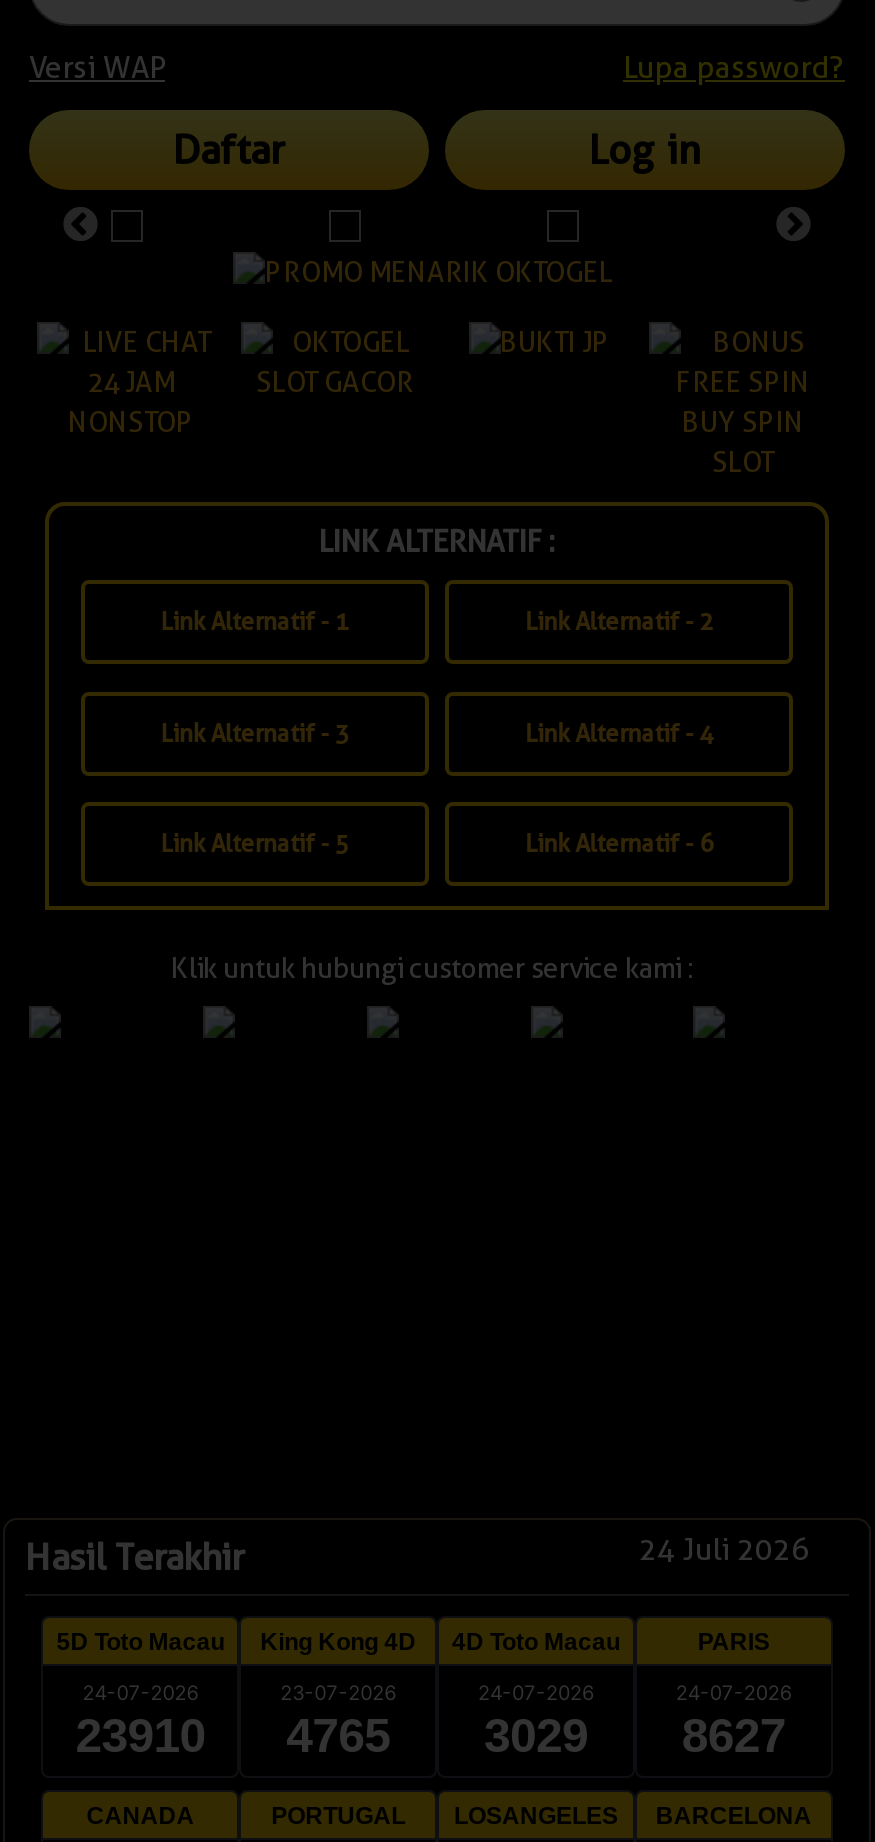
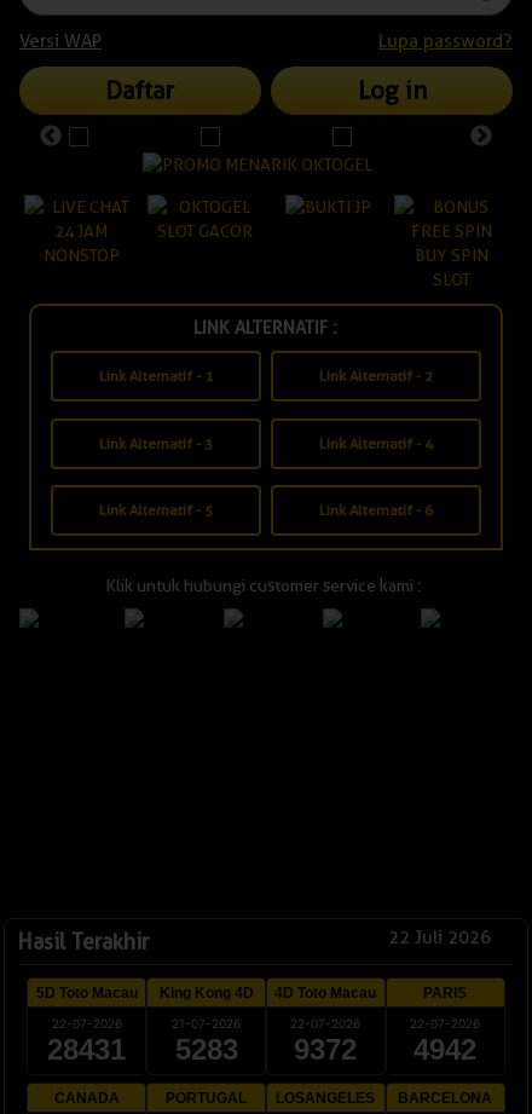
[639,1532,809,1568] 24 Juli 2026 -> [388,927,491,949] 22 Juli 2026
[82,1680,198,1704] 24-07-2026 -> [52,1016,122,1031] 22-07-2026
[280,1680,396,1704] 23-07-2026 -> [172,1016,241,1031] 21-07-2026
[478,1680,594,1704] 24-07-2026 -> [291,1016,361,1031] 22-07-2026
[676,1680,792,1704] 24-07-2026 -> [410,1016,480,1031] 22-07-2026
[75,1708,205,1762] 23910 -> [47,1033,126,1066] 28431
[286,1708,390,1762] 4765 -> [175,1033,238,1066] 5283
[484,1708,588,1762] 3029 -> [294,1033,357,1066] 9372
[682,1708,786,1762] 8627 -> [414,1033,477,1066] 4942

